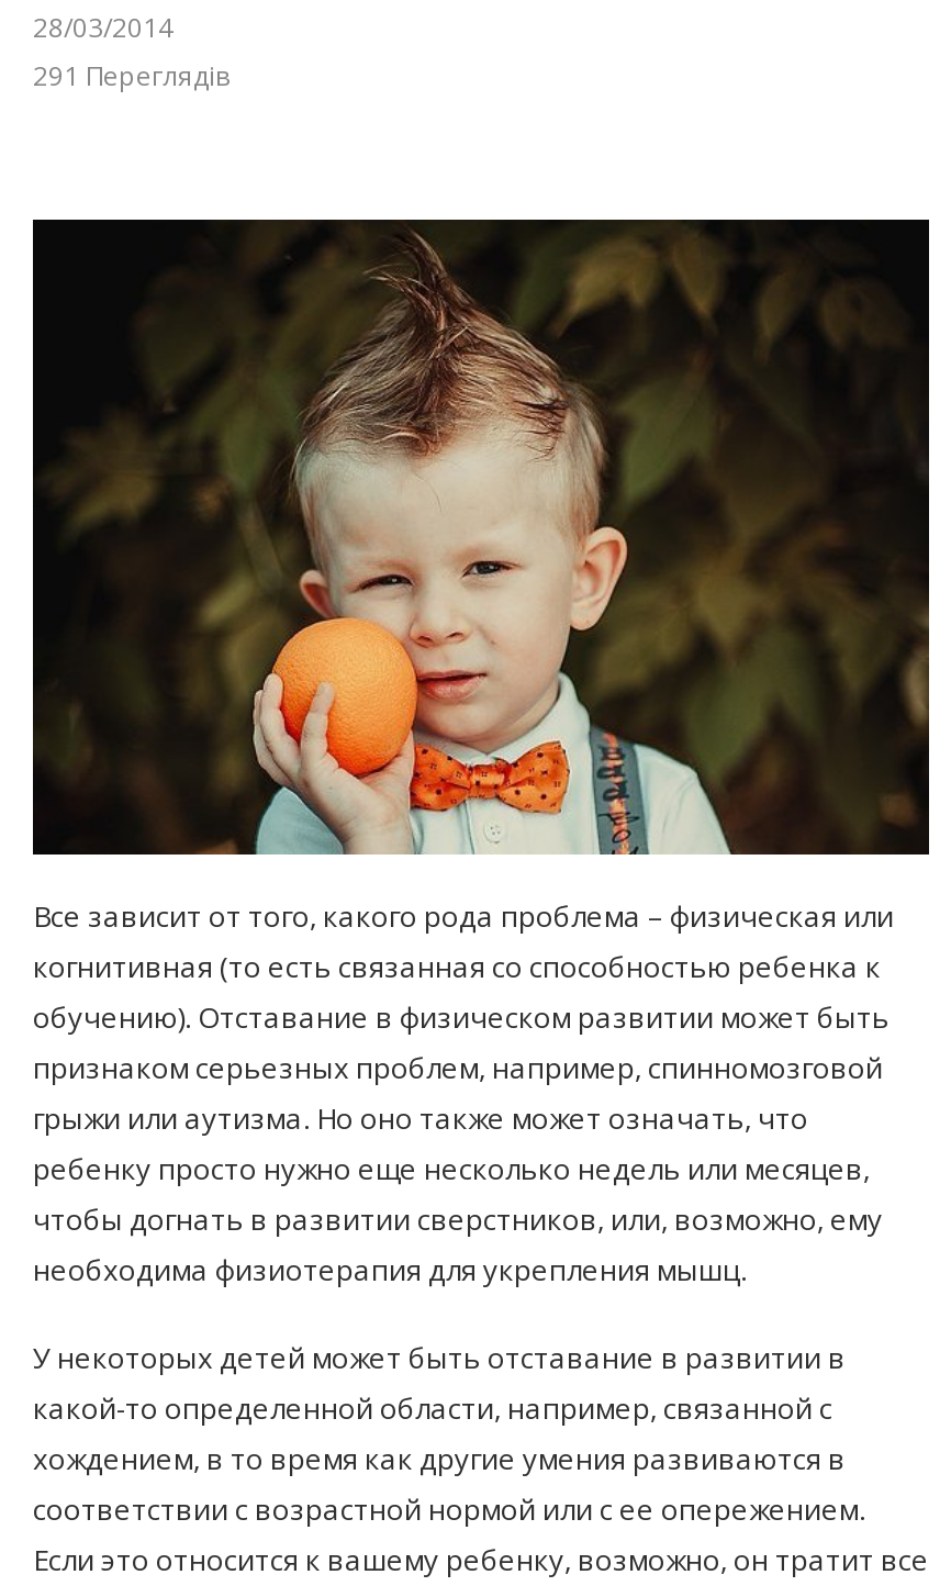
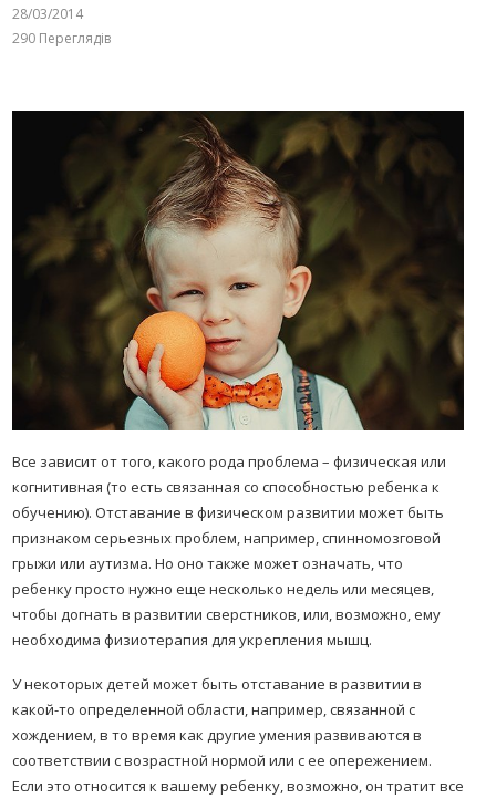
[33,57,228,94] 291 Переглядів -> [12,29,111,48] 290 Переглядів

